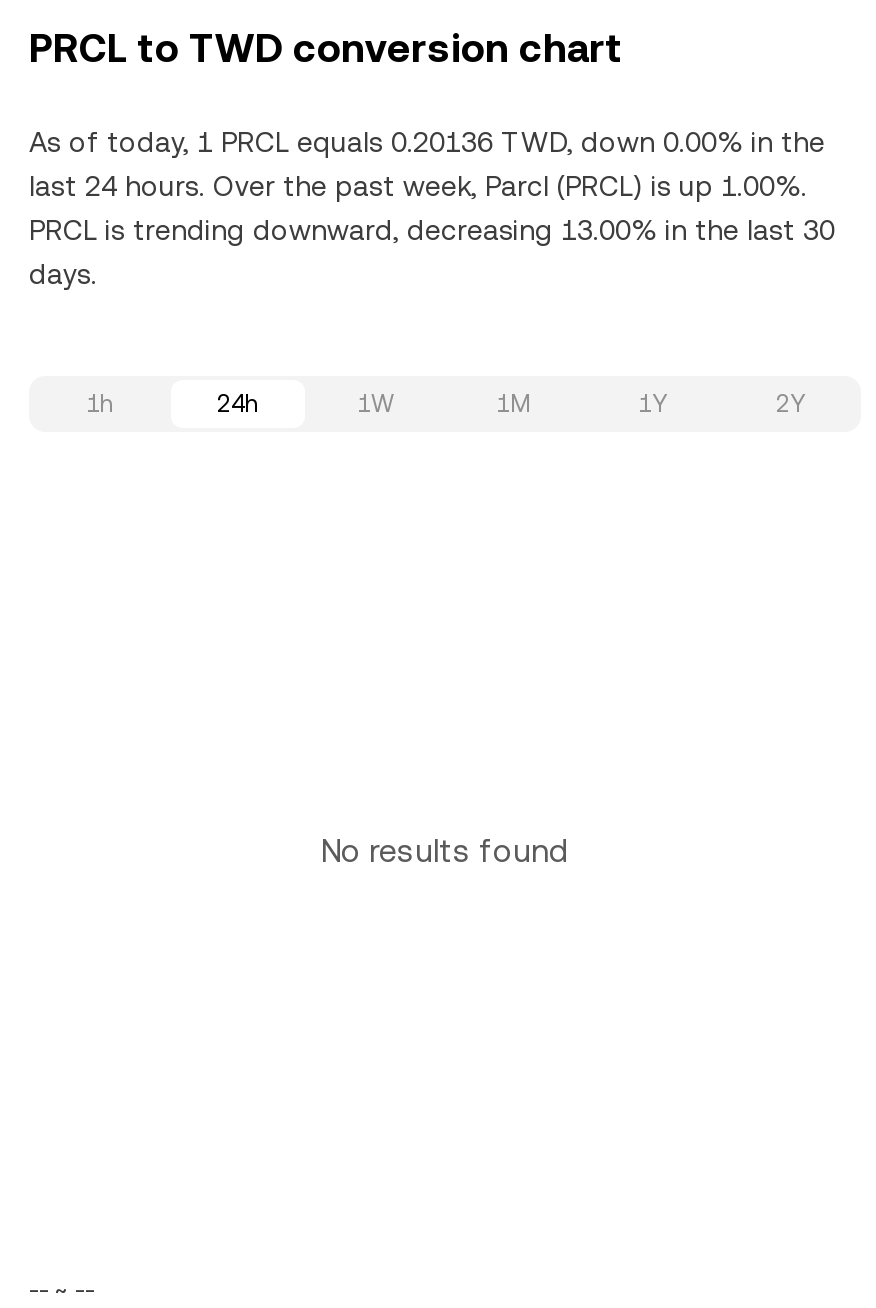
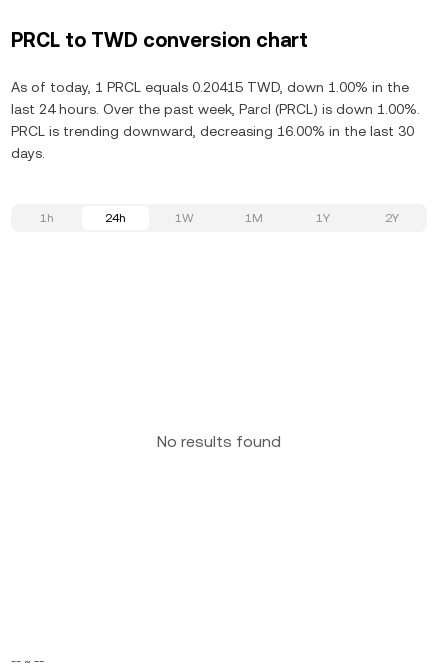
[29,126,825,158] As of today, 1 PRCL equals 0.20136 TWD, down 0.00% in the -> [11,79,409,95] As of today, 1 PRCL equals 0.20415 TWD, down 1.00% in the
[29,170,807,202] last 24 hours. Over the past week, Parcl (PRCL) is up 1.00%. -> [11,101,420,117] last 24 hours. Over the past week, Parcl (PRCL) is down 1.00%.
[29,214,835,246] PRCL is trending downward, decreasing 13.00% in the last 30 -> [11,123,414,139] PRCL is trending downward, decreasing 16.00% in the last 30

